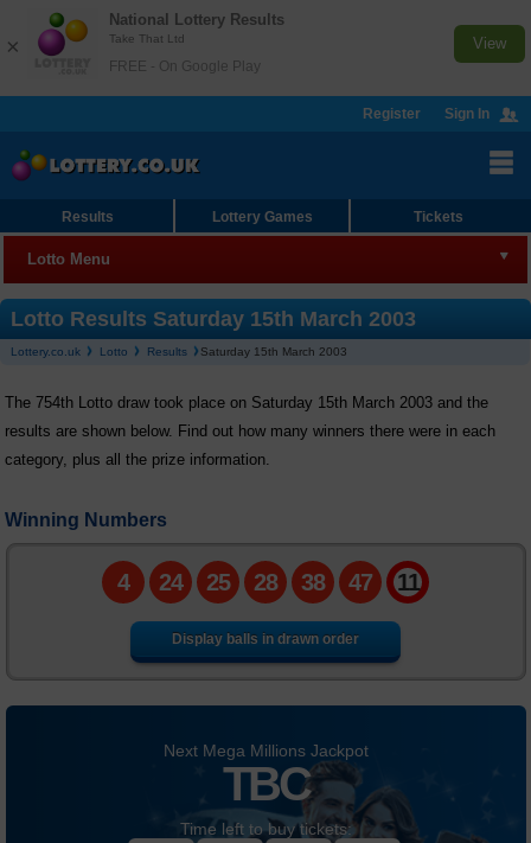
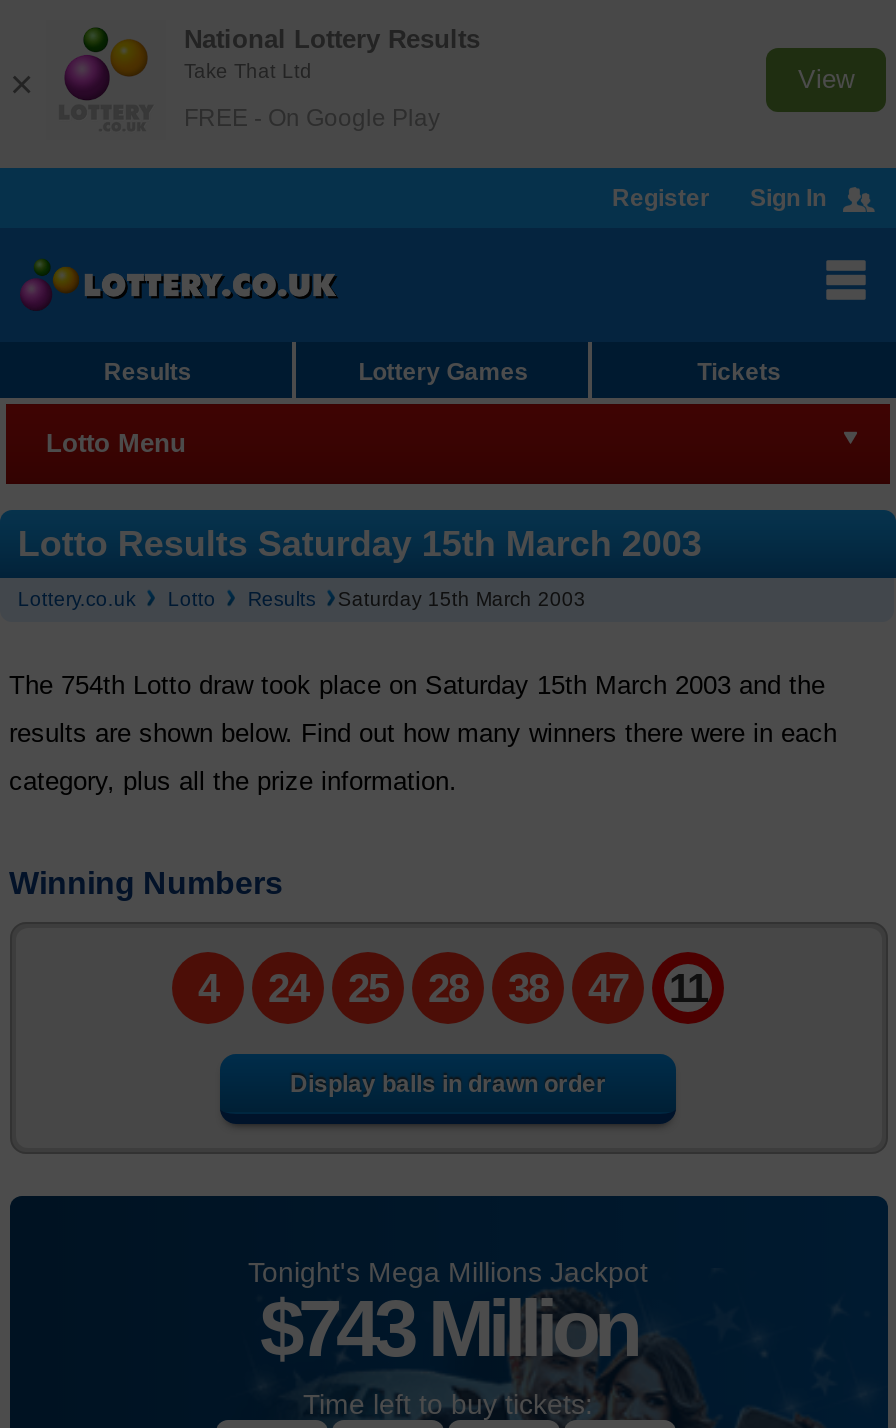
[163,741,368,810] Next Mega Millions Jackpot | TBC -> [248,1256,648,1372] Tonight's Mega Millions Jackpot | $743 Million

